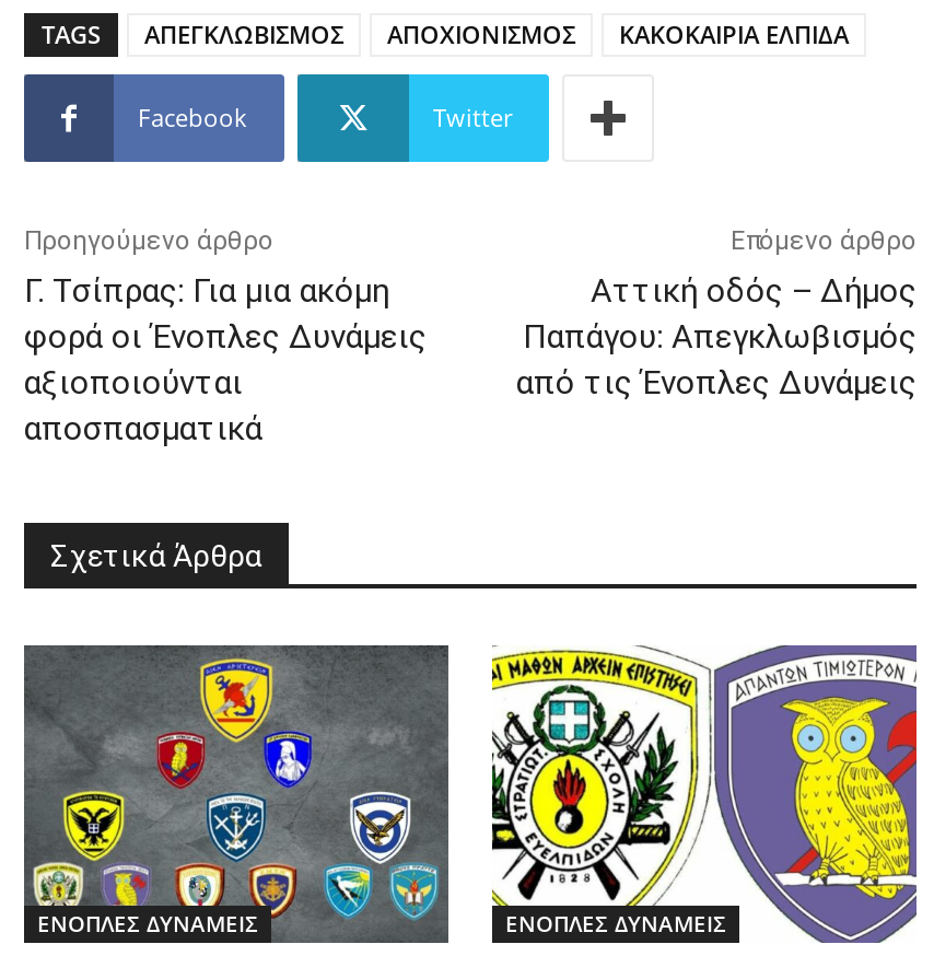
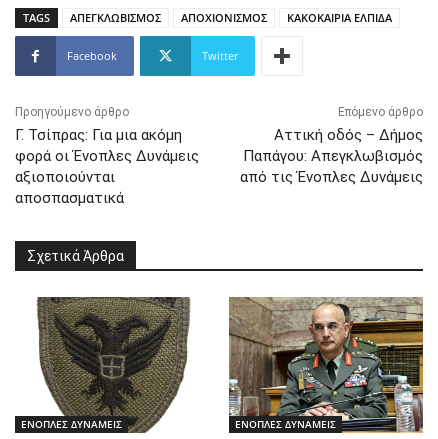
[22,643,451,945] [image] -> [15,297,209,433] [image]
[490,645,919,945] [image] -> [228,296,424,434] [image]

